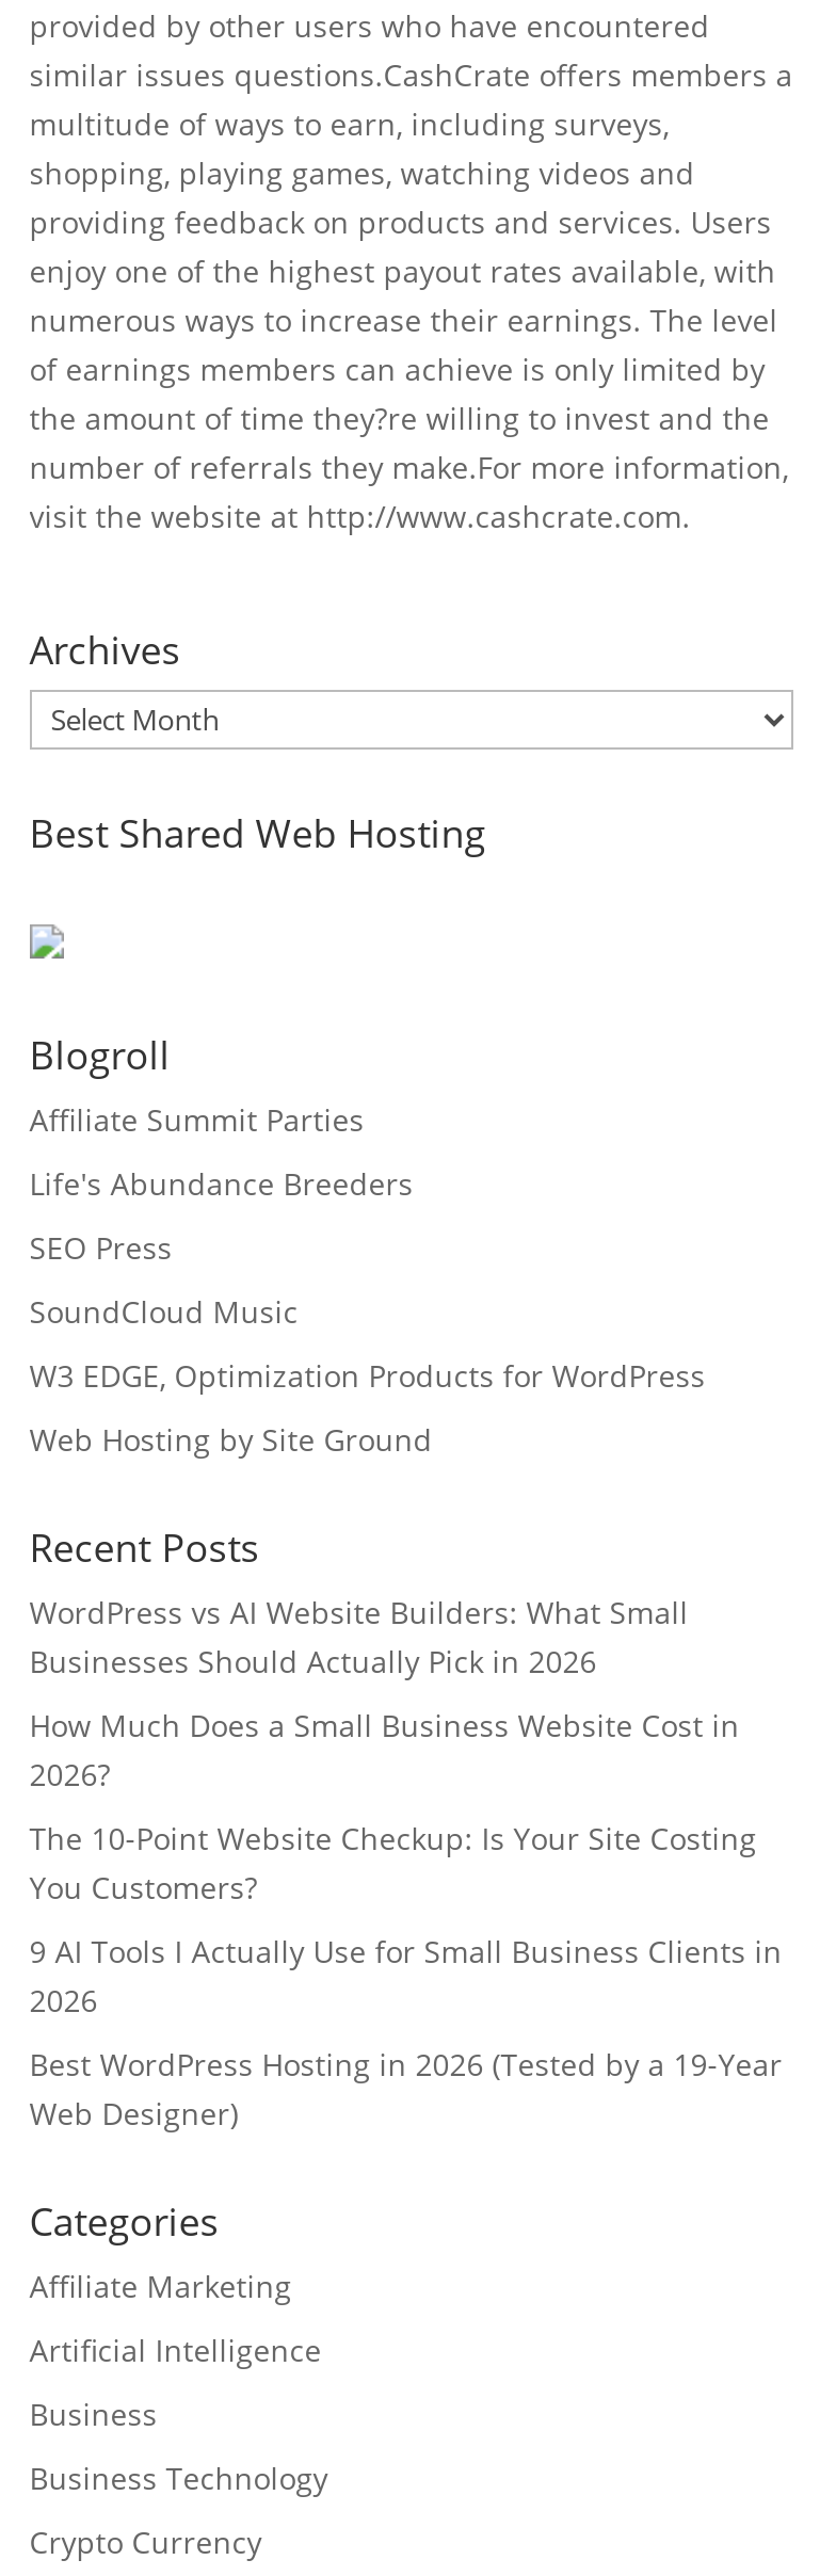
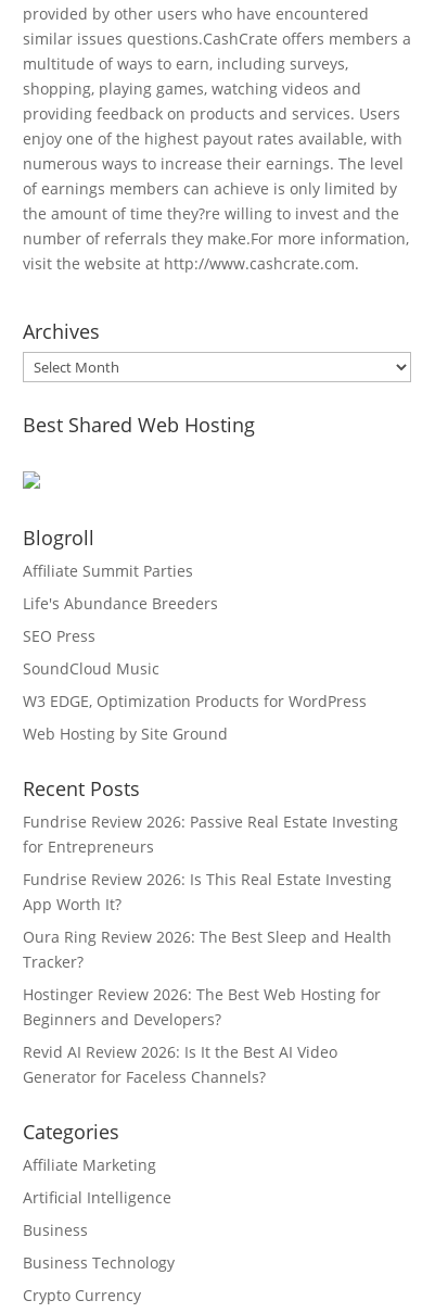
[29,1592,688,1682] WordPress vs AI Website Builders: What Small | Businesses Should Actually Pick in 2026 -> [23,811,398,857] Fundrise Review 2026: Passive Real Estate Investing | for Entrepreneurs
[29,1705,740,1795] How Much Does a Small Business Website Cost in | 2026? -> [23,868,391,914] Fundrise Review 2026: Is This Real Estate Investing | App Worth It?
[29,1818,757,1908] The 10-Point Website Checkup: Is Your Site Costing | You Customers? -> [23,926,391,972] Oura Ring Review 2026: The Best Sleep and Health | Tracker?
[29,1931,782,2021] 9 AI Tools I Actually Use for Small Business Clients in | 2026 -> [23,984,381,1029] Hostinger Review 2026: The Best Web Hosting for | Beginners and Developers?
[29,2044,782,2134] Best WordPress Hosting in 2026 (Tested by a 19-Year | Web Designer) -> [23,1041,337,1087] Revid AI Review 2026: Is It the Best AI Video | Generator for Faceless Channels?

